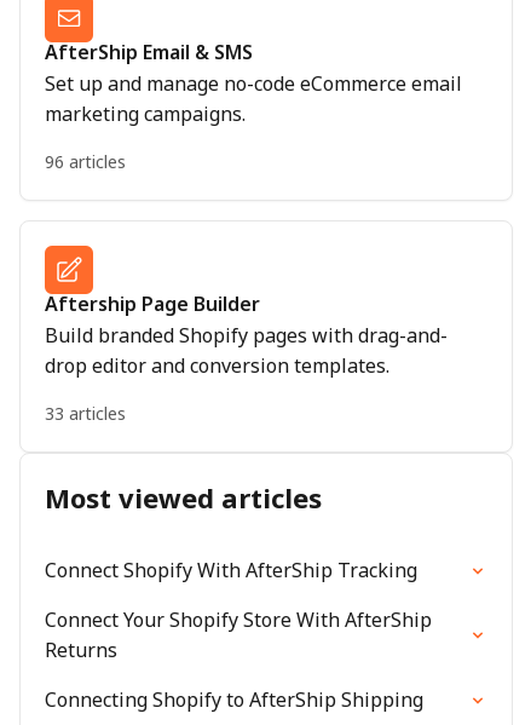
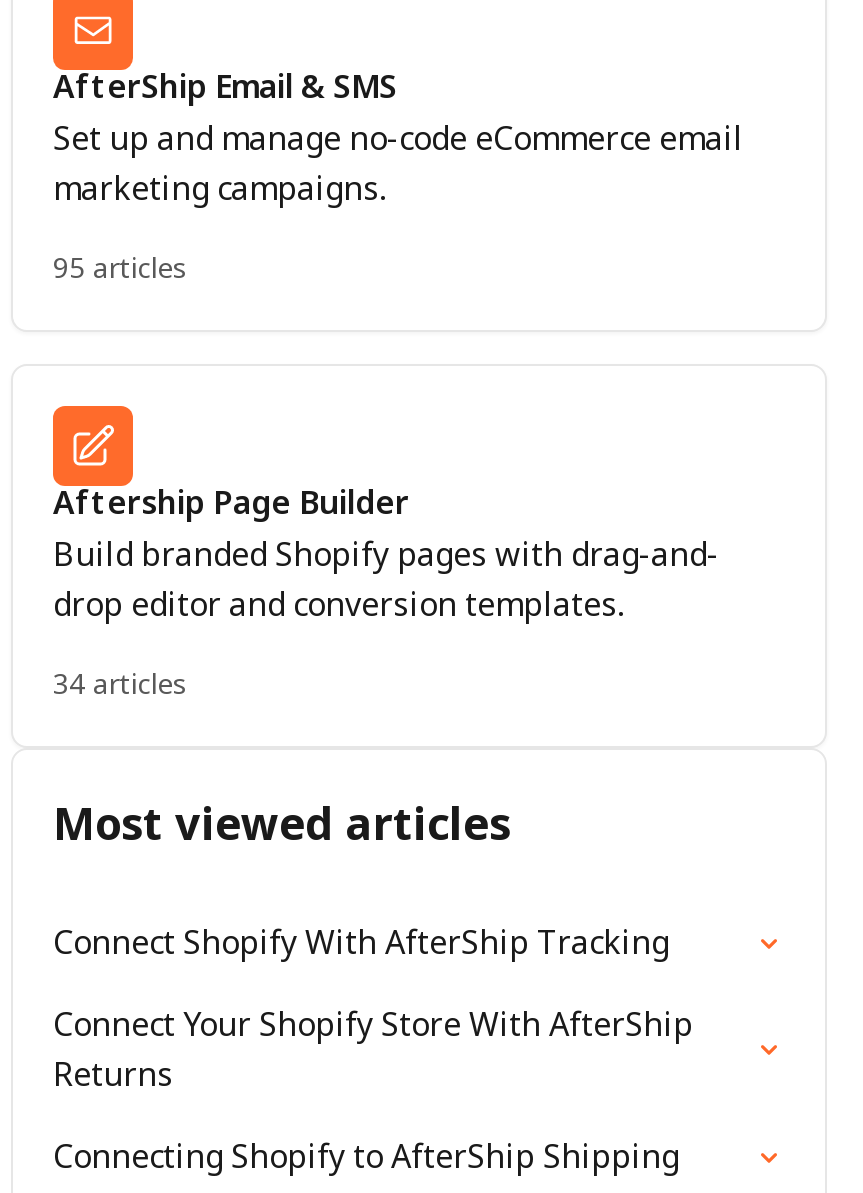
[45,150,126,173] 96 articles -> [53,248,187,286] 95 articles
[45,402,126,425] 33 articles -> [53,664,187,702] 34 articles

